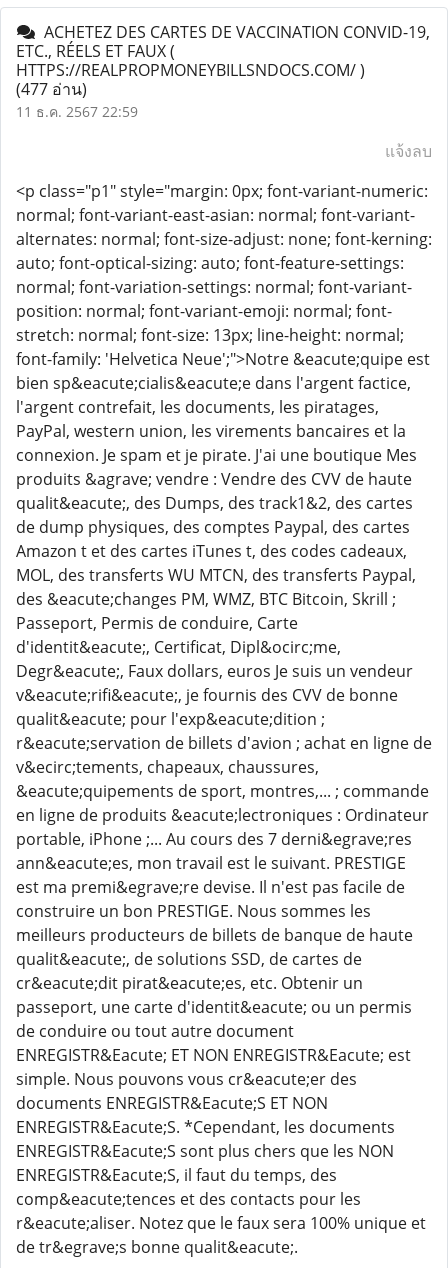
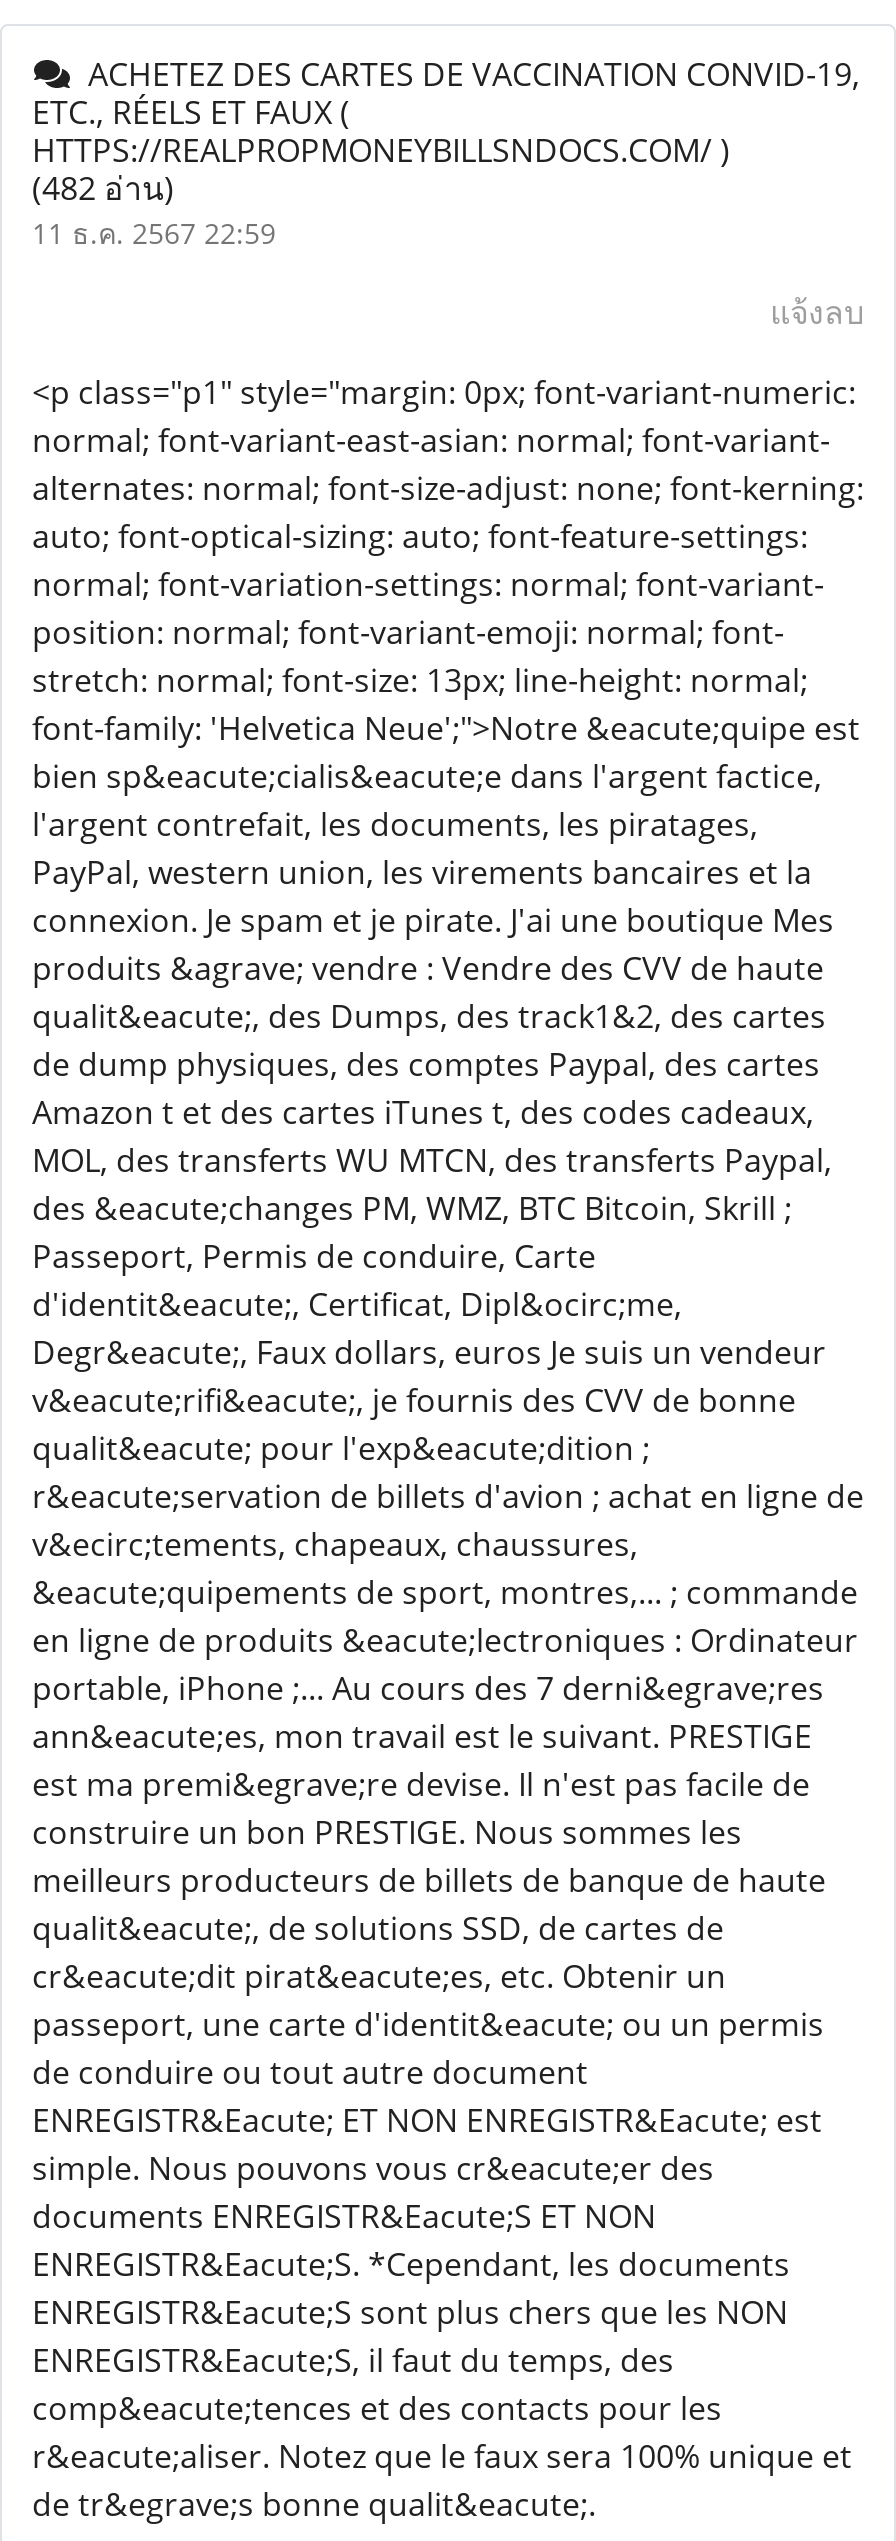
[16,78,87,100] (477 อ่าน) -> [32,166,174,210] (482 อ่าน)

